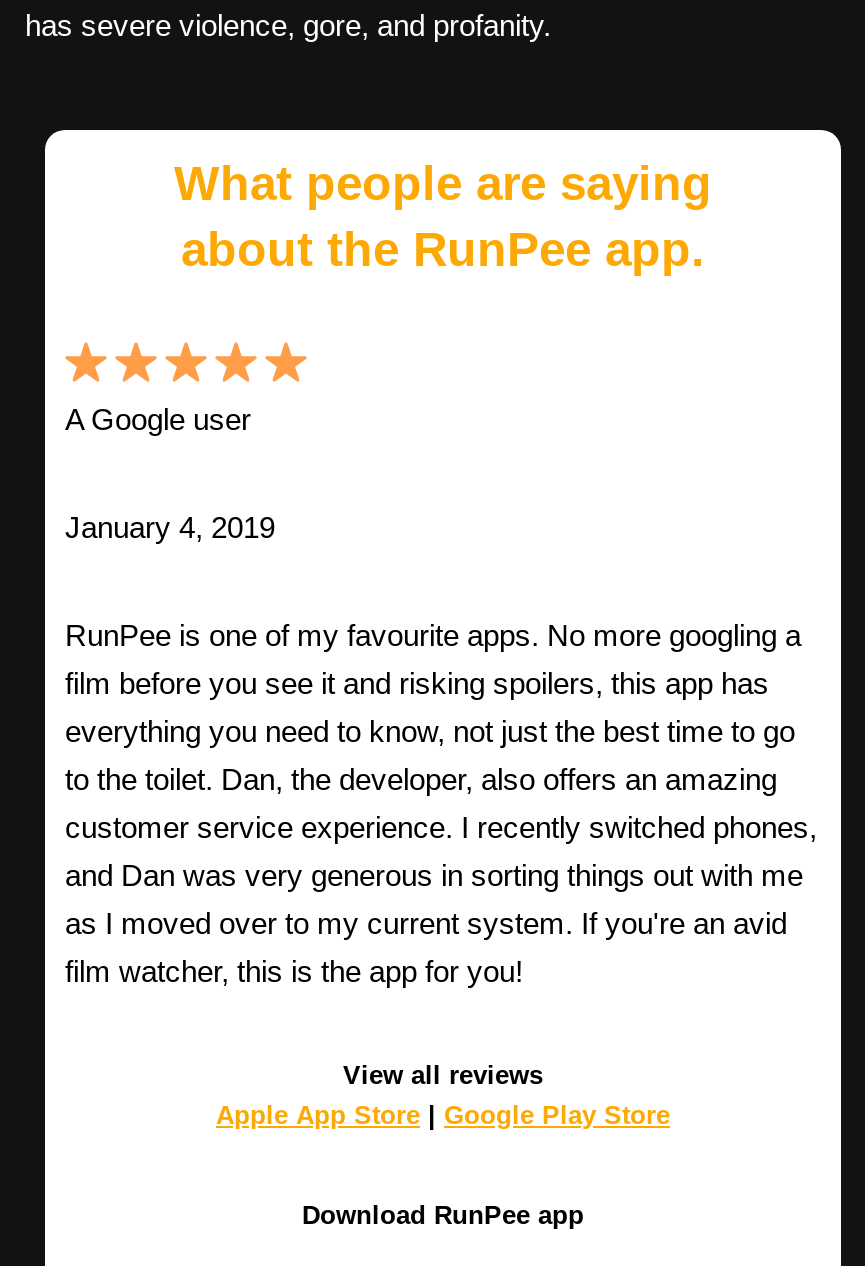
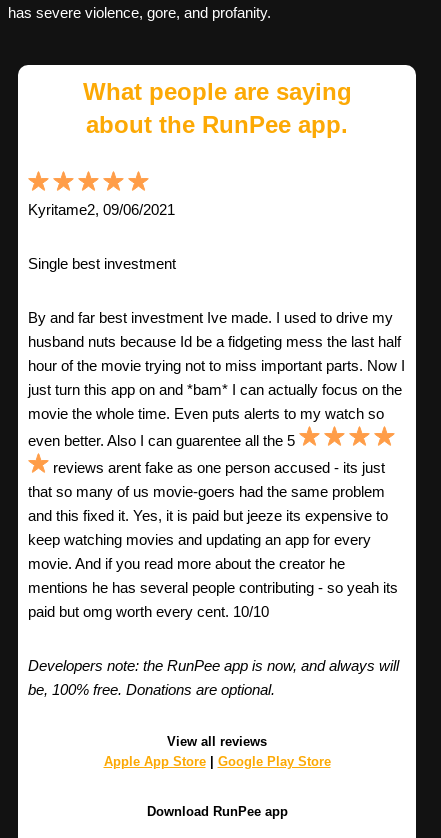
[65,402,817,988] A Google user | January 4, 2019 | RunPee is one of my favourite apps. No more googling a | film before you see it and risking spoilers, this app has | everything you need to know, not just the best time to go | to the toilet. Dan, the developer, also offers an amazing | customer service experience. I recently switched phones, | and Dan was very generous in sorting things out with me | as I moved over to my current system. If you're an avid | film watcher, this is the app for you! -> [28,201,405,698] Kyritame2, 09/06/2021 | Single best investment | By and far best investment Ive made. I used to drive my | husband nuts because Id be a fidgeting mess the last half | hour of the movie trying not to miss important parts. Now I | just turn this app on and *bam* I can actually focus on the | movie the whole time. Even puts alerts to my watch so | even better. Also I can guarentee all the 5 | reviews arent fake as one person accused - its just | that so many of us movie-goers had the same problem | and this fixed it. Yes, it is paid but jeeze its expensive to | keep watching movies and updating an app for every | movie. And if you read more about the creator he | mentions he has several people contributing - so yeah its | paid but omg worth every cent. 10/10 | Developers note: the RunPee app is now, and always will | be, 100% free. Donations are optional.

